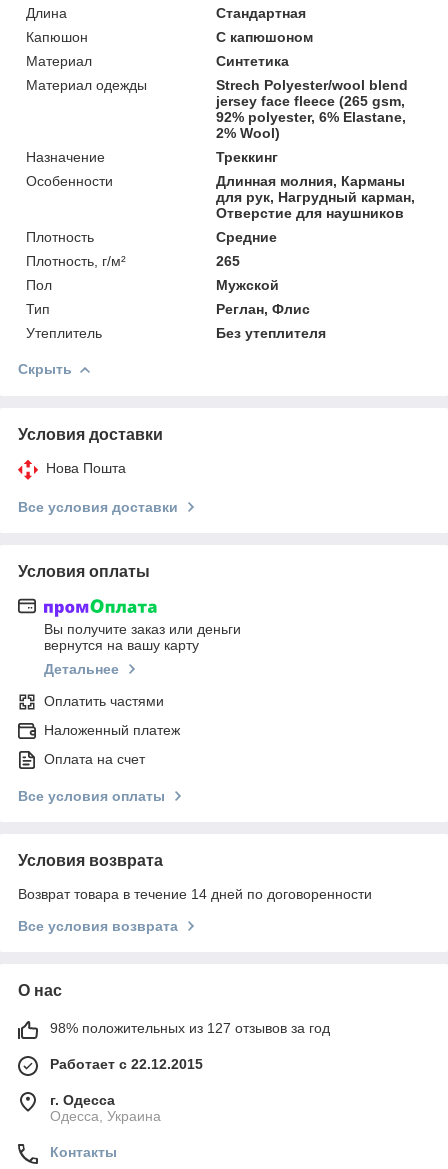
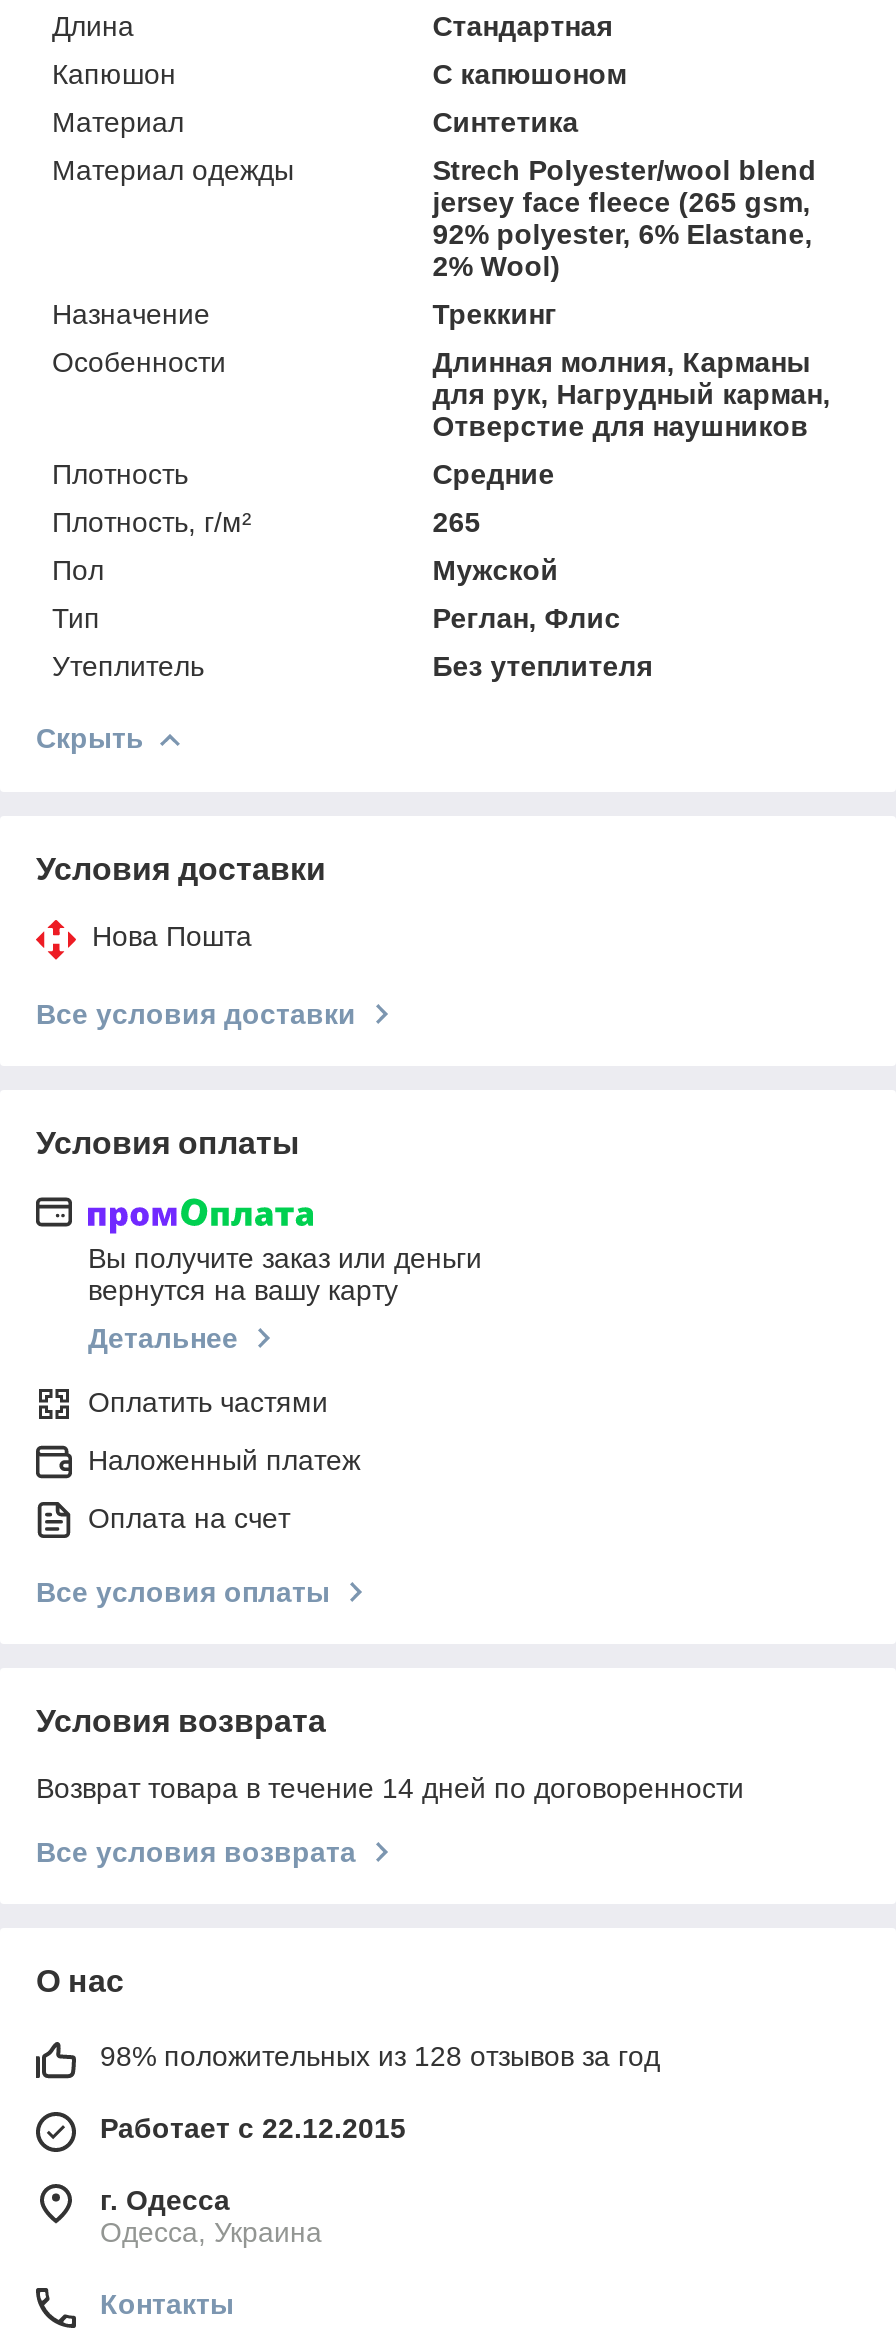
[50,1020,330,1036] 98% положительных из 127 отзывов за год -> [100,2040,660,2072] 98% положительных из 128 отзывов за год

